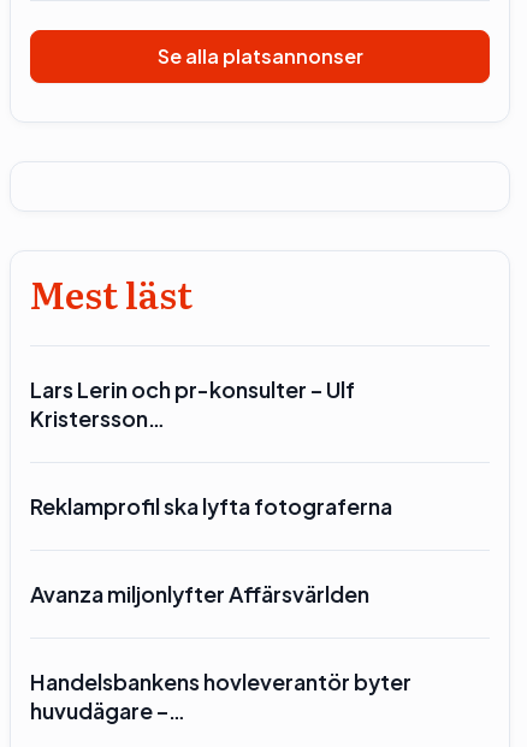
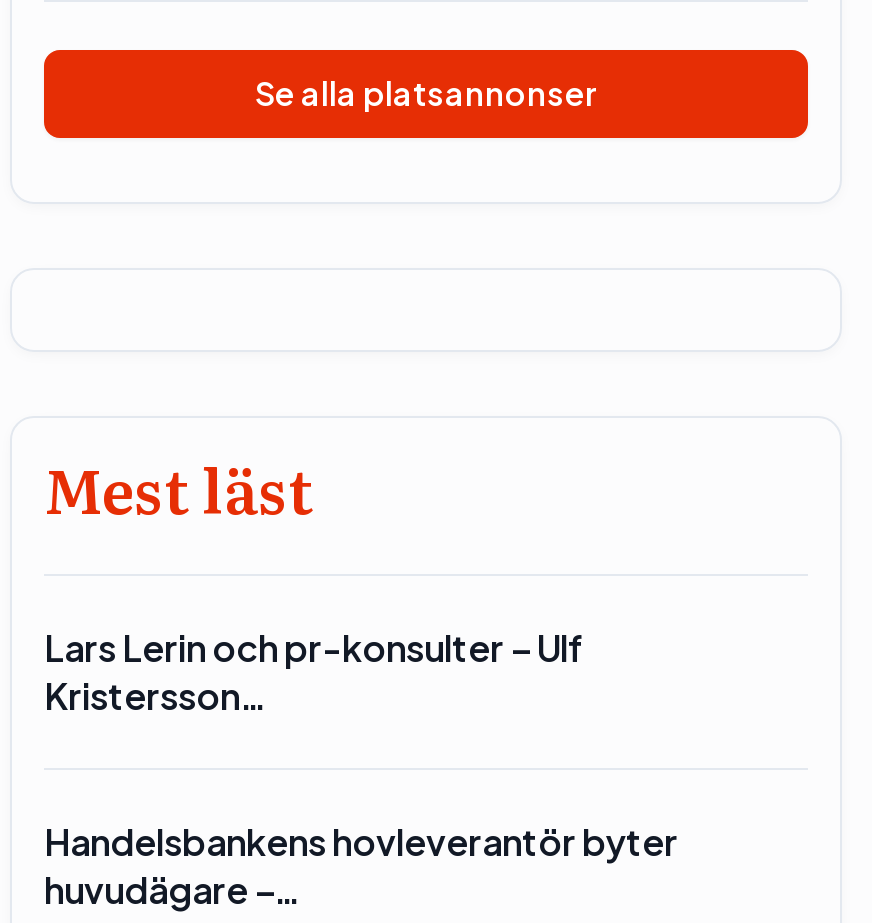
[30,492,392,607] Reklamprofil ska lyfta fotograferna | Avanza miljonlyfter Affärsvärlden -> none

